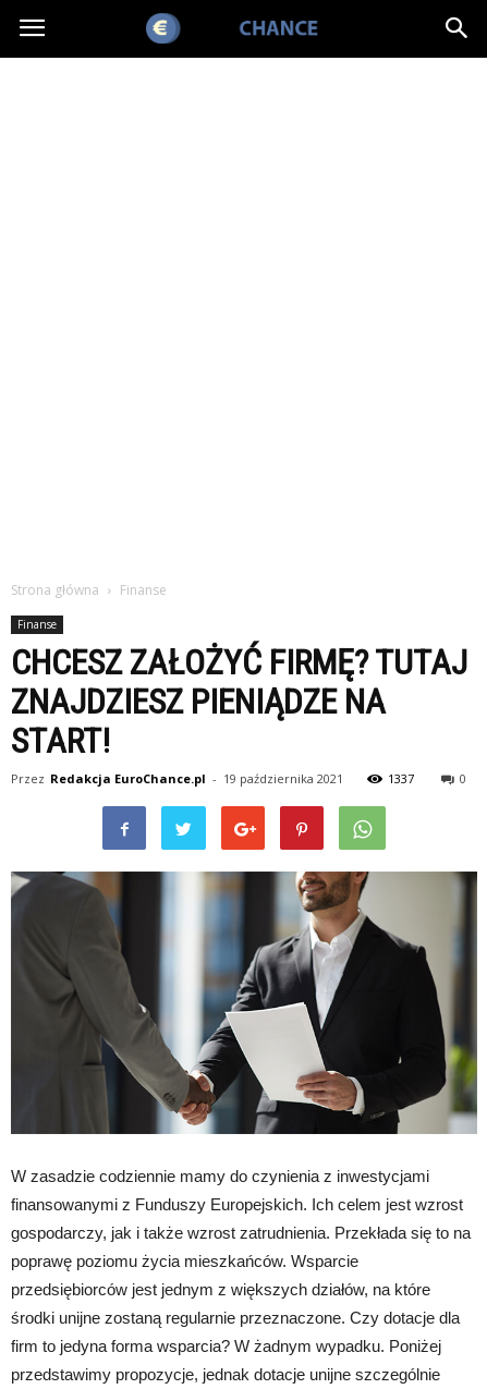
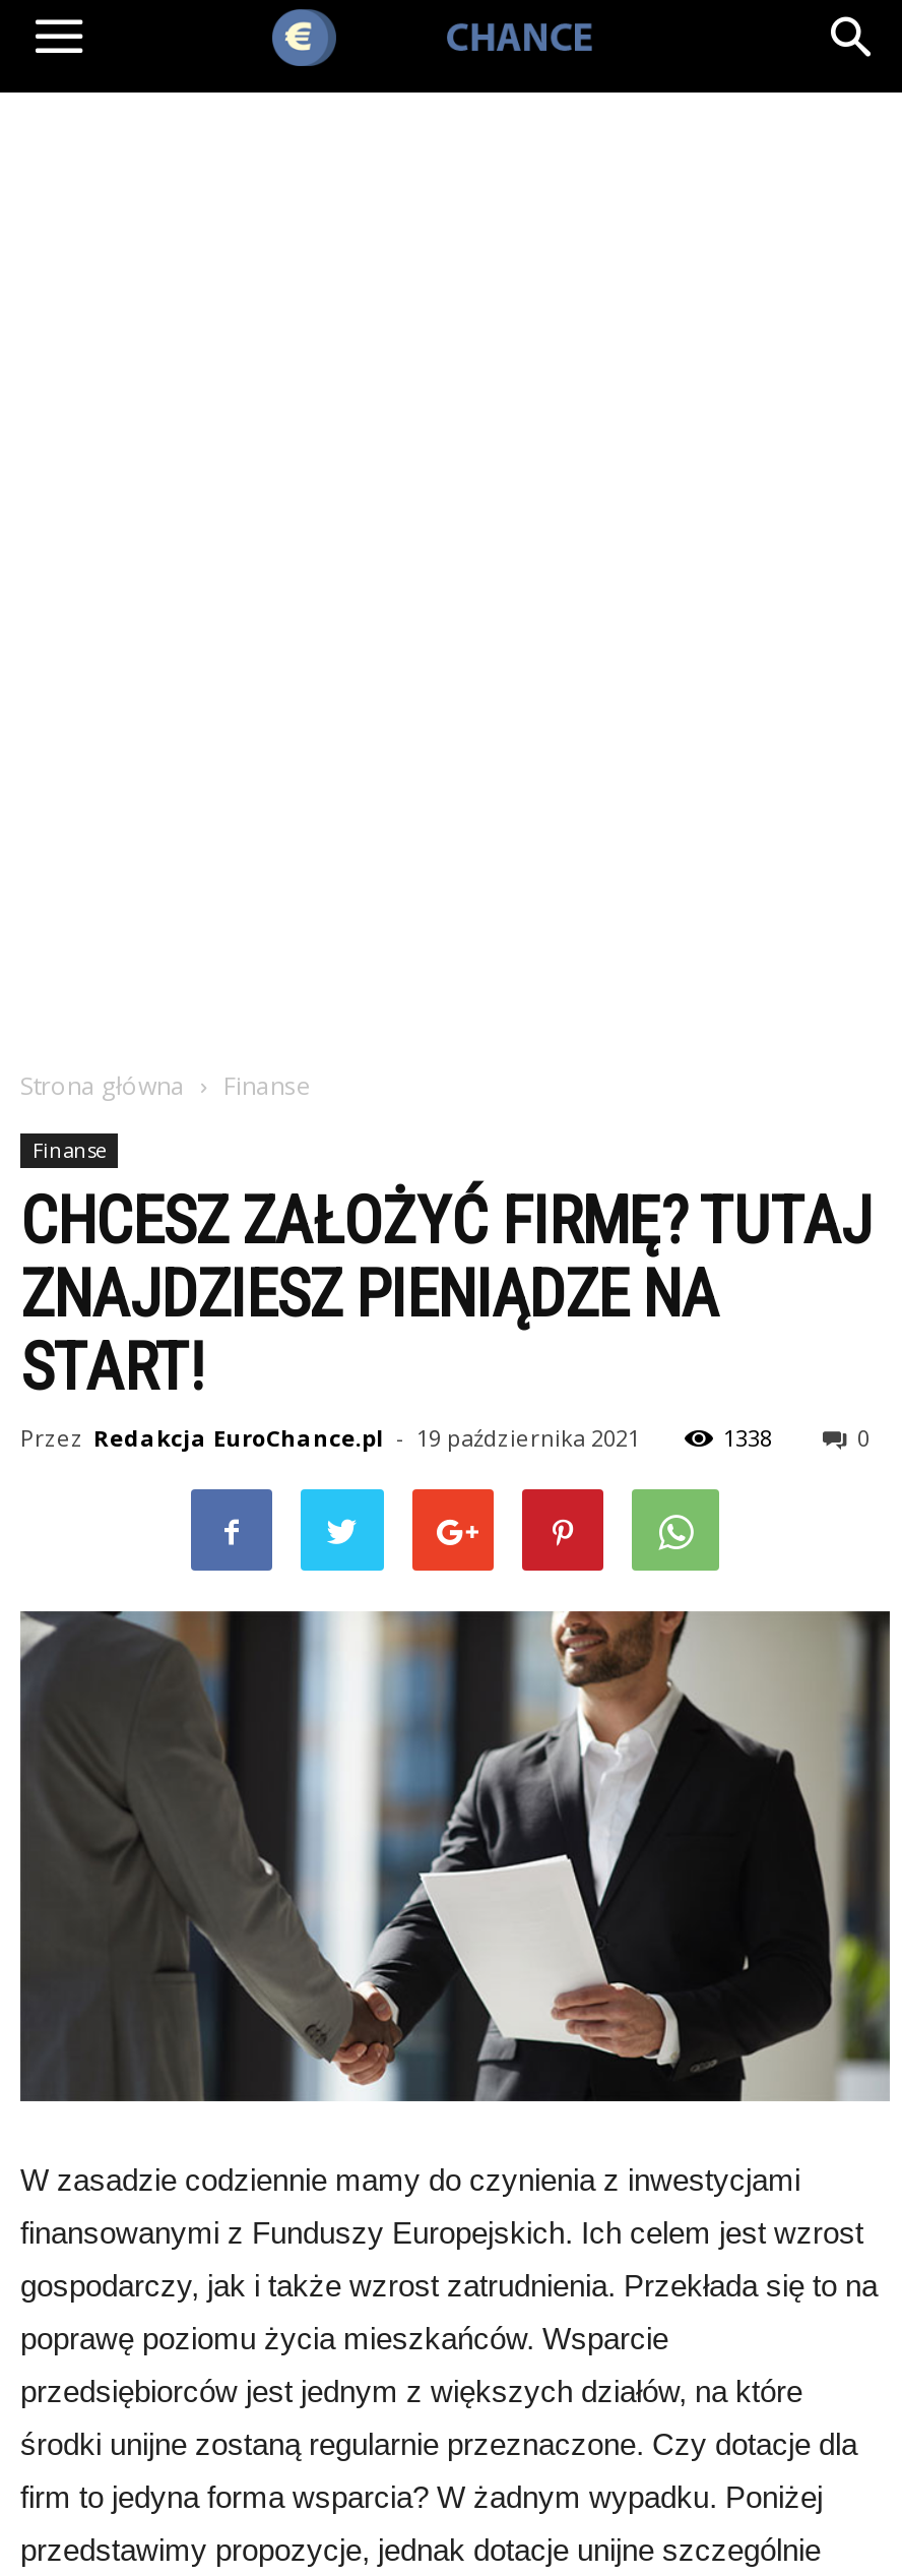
[388,770,414,787] 1337 -> [723,1422,772,1453] 1338

